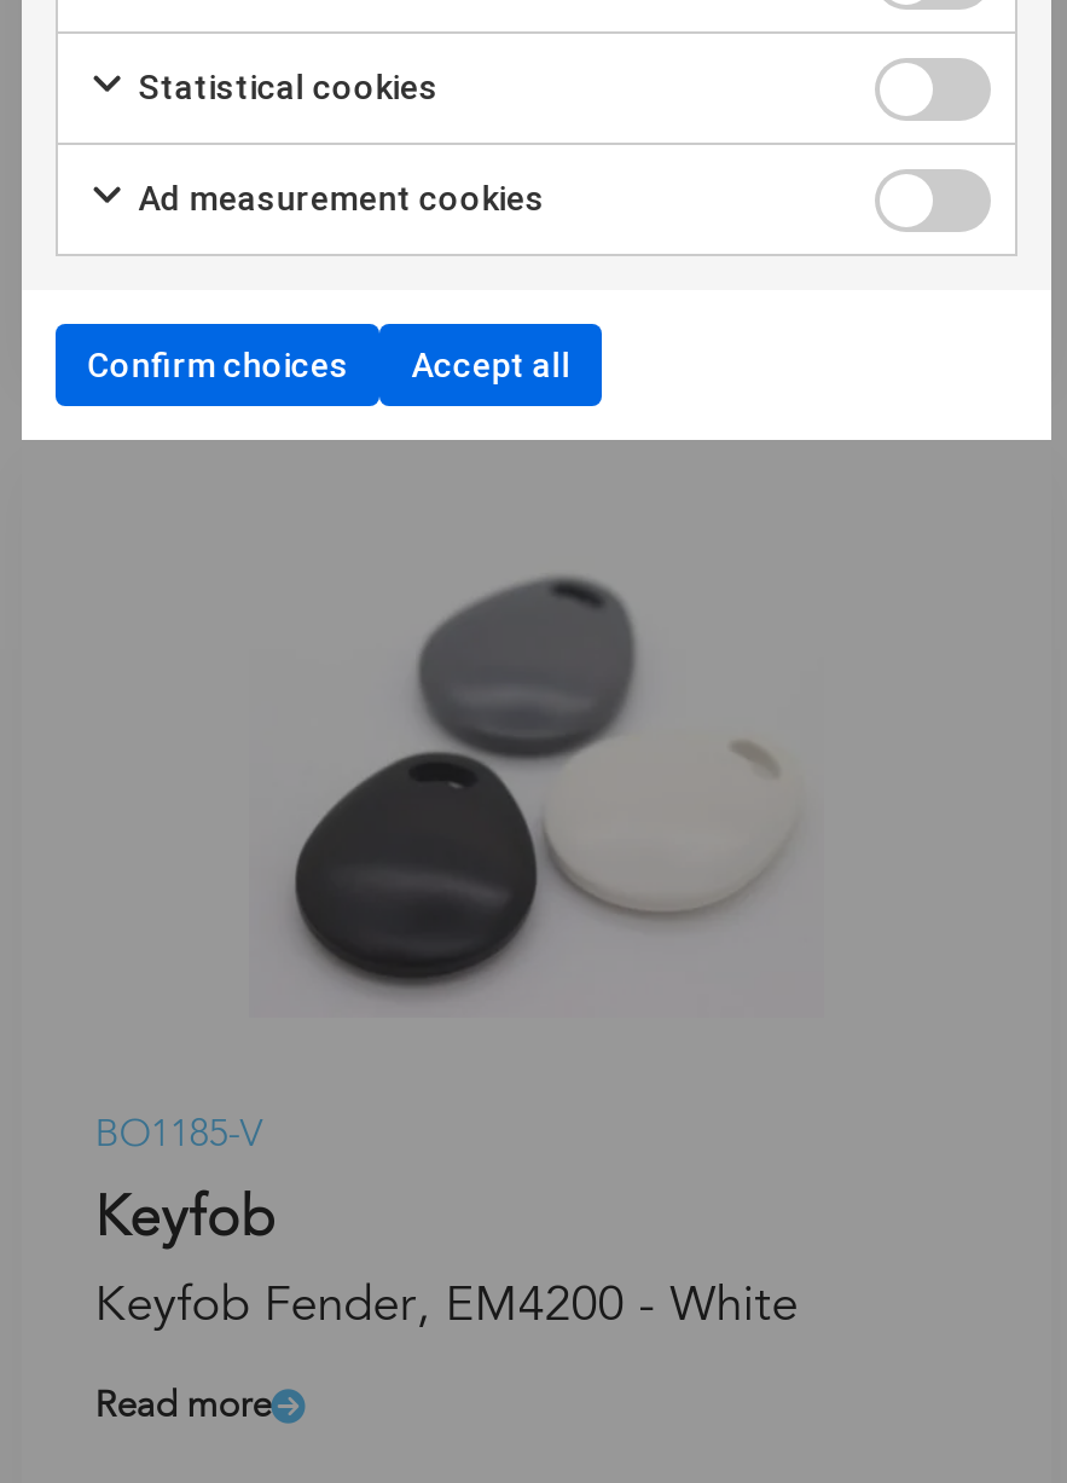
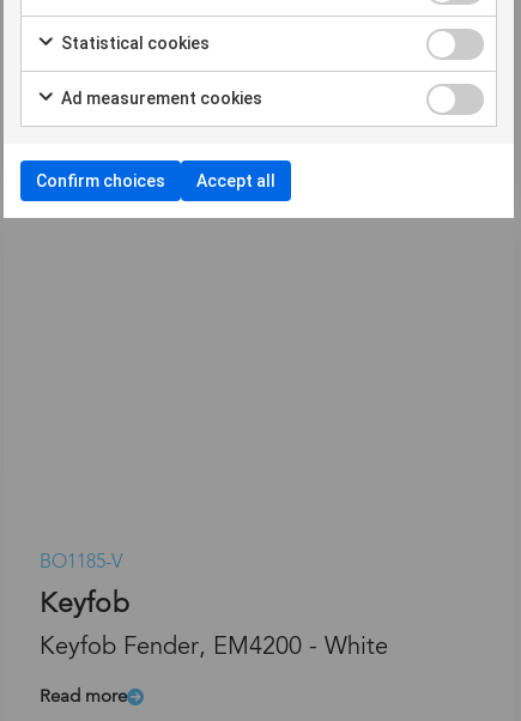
[292,575,773,996] [image] -> none

